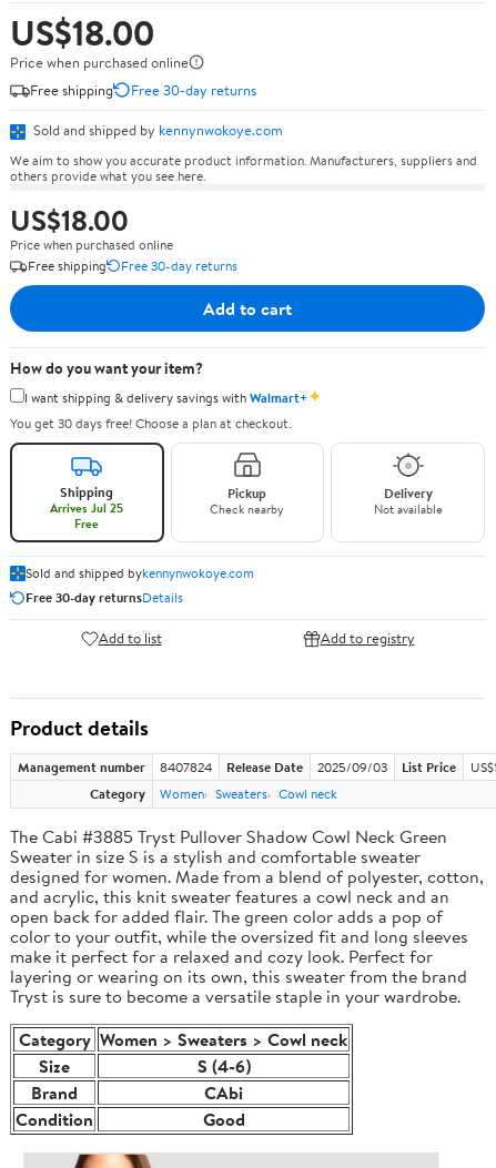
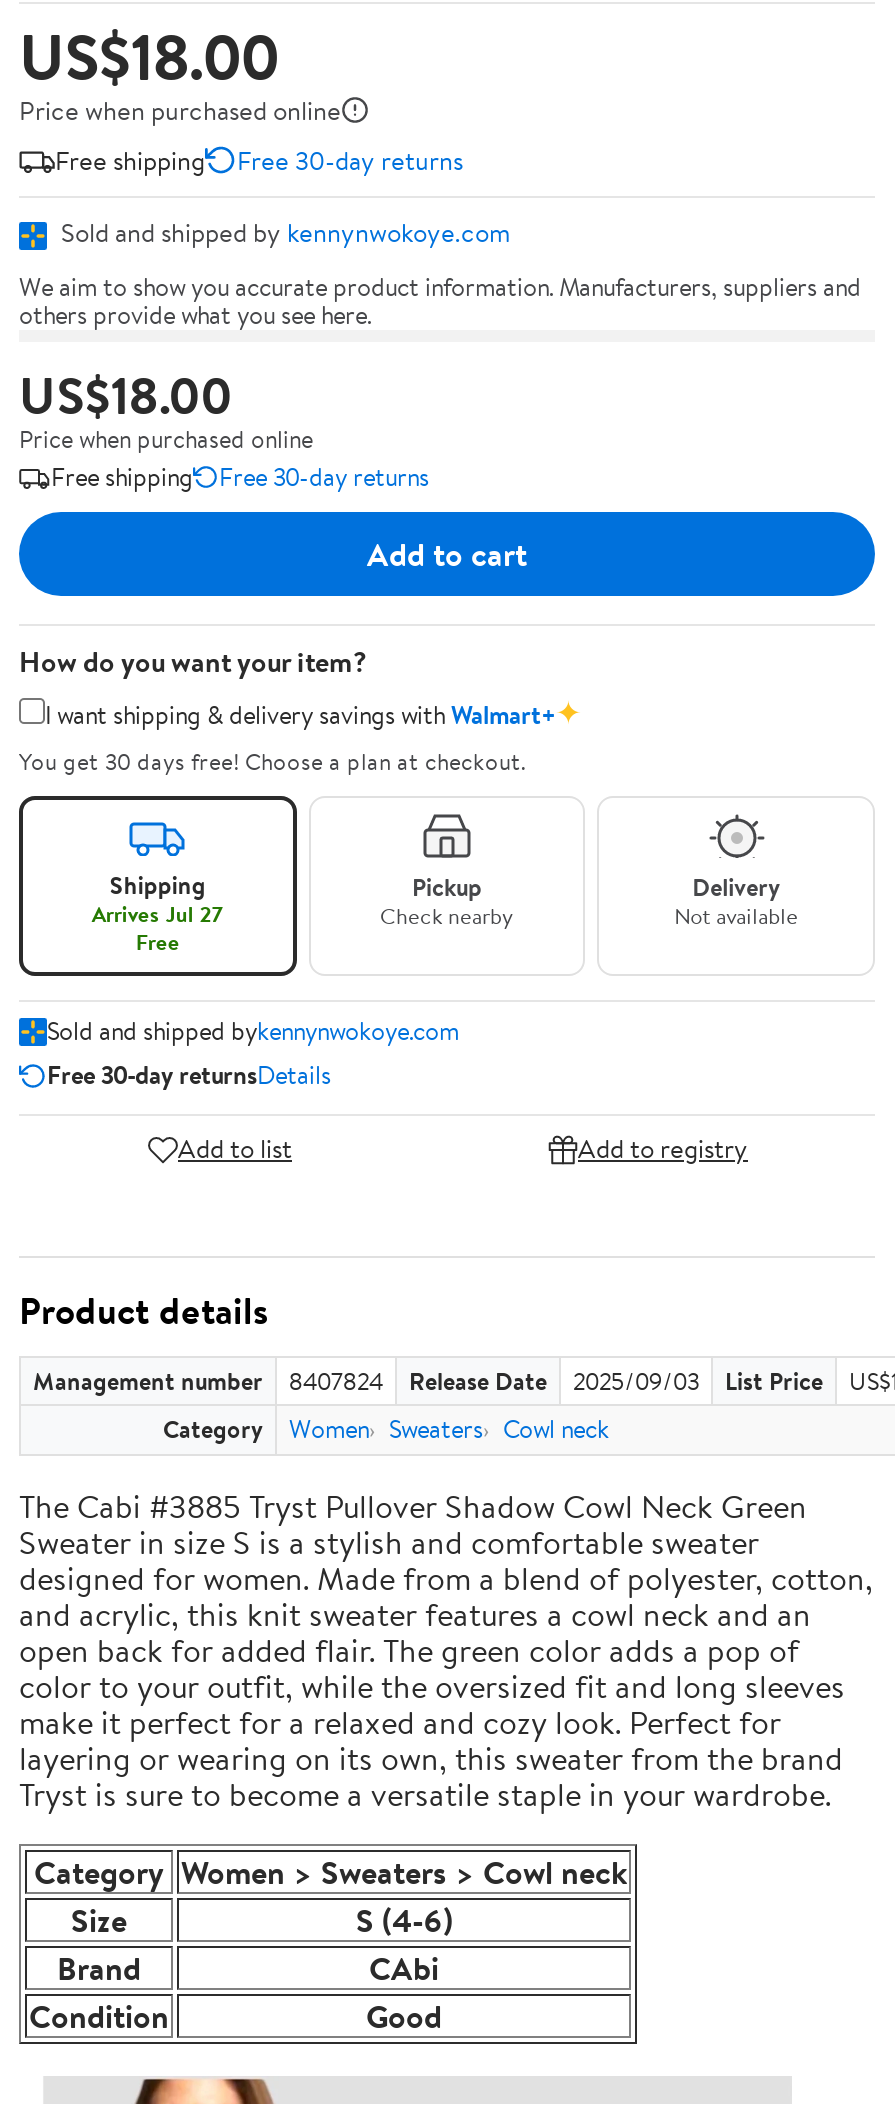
[50,499,124,517] Arrives Jul 25 -> [92,898,224,930] Arrives Jul 27

